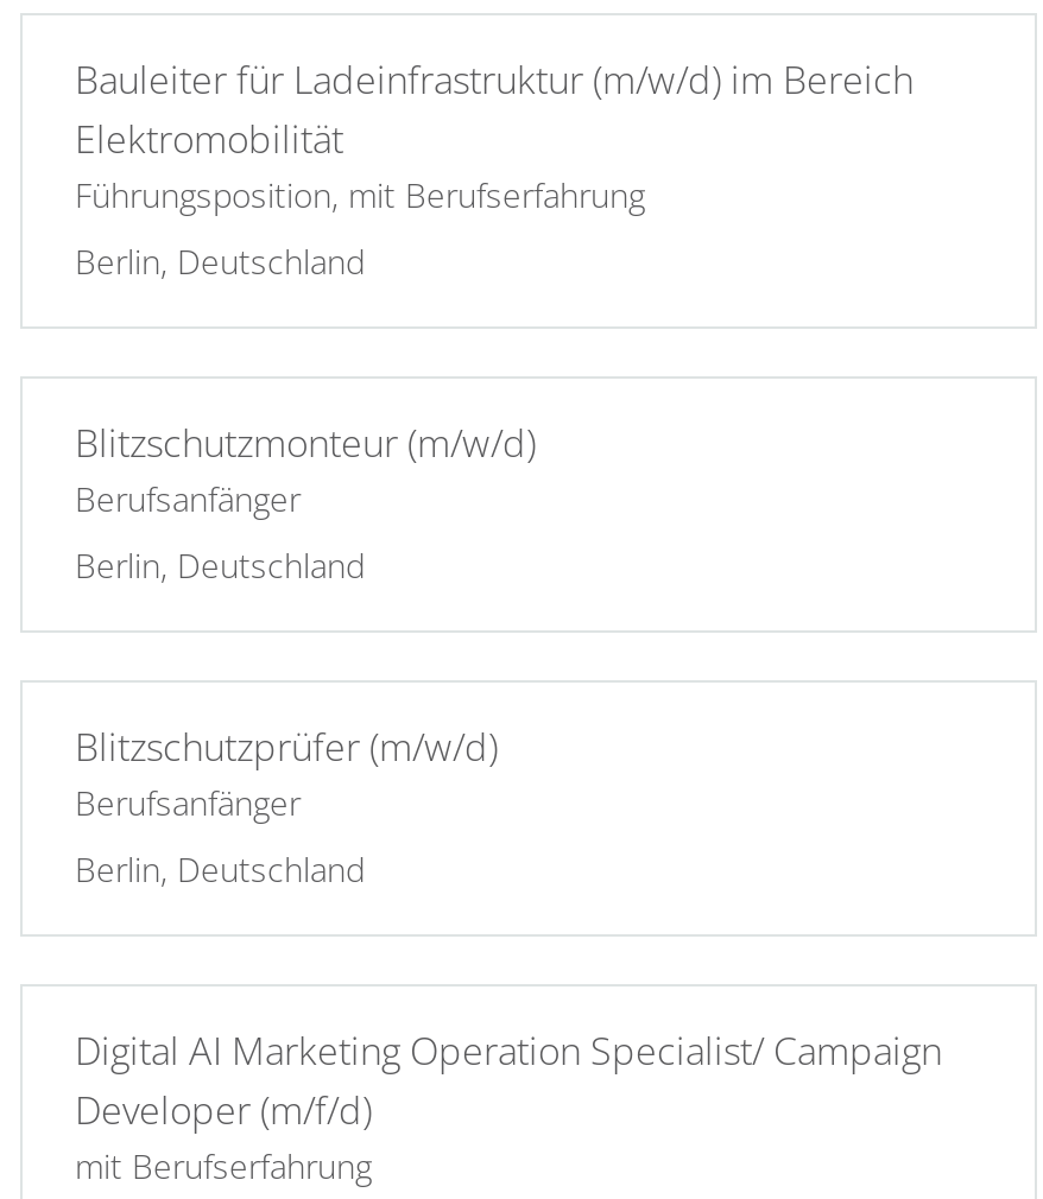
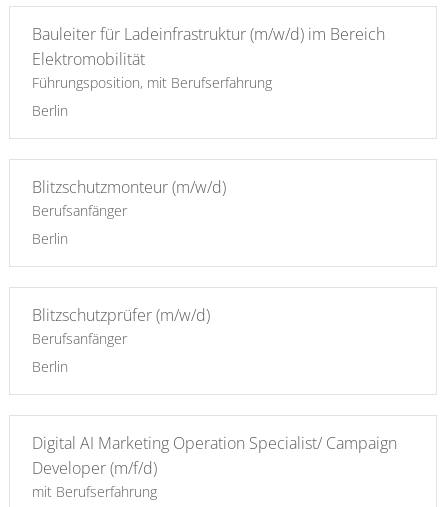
[75,239,365,284] Berlin, Deutschland -> [32,101,68,120] Berlin
[75,543,365,588] Berlin, Deutschland -> [32,229,68,248] Berlin
[75,847,365,892] Berlin, Deutschland -> [32,357,68,376] Berlin

